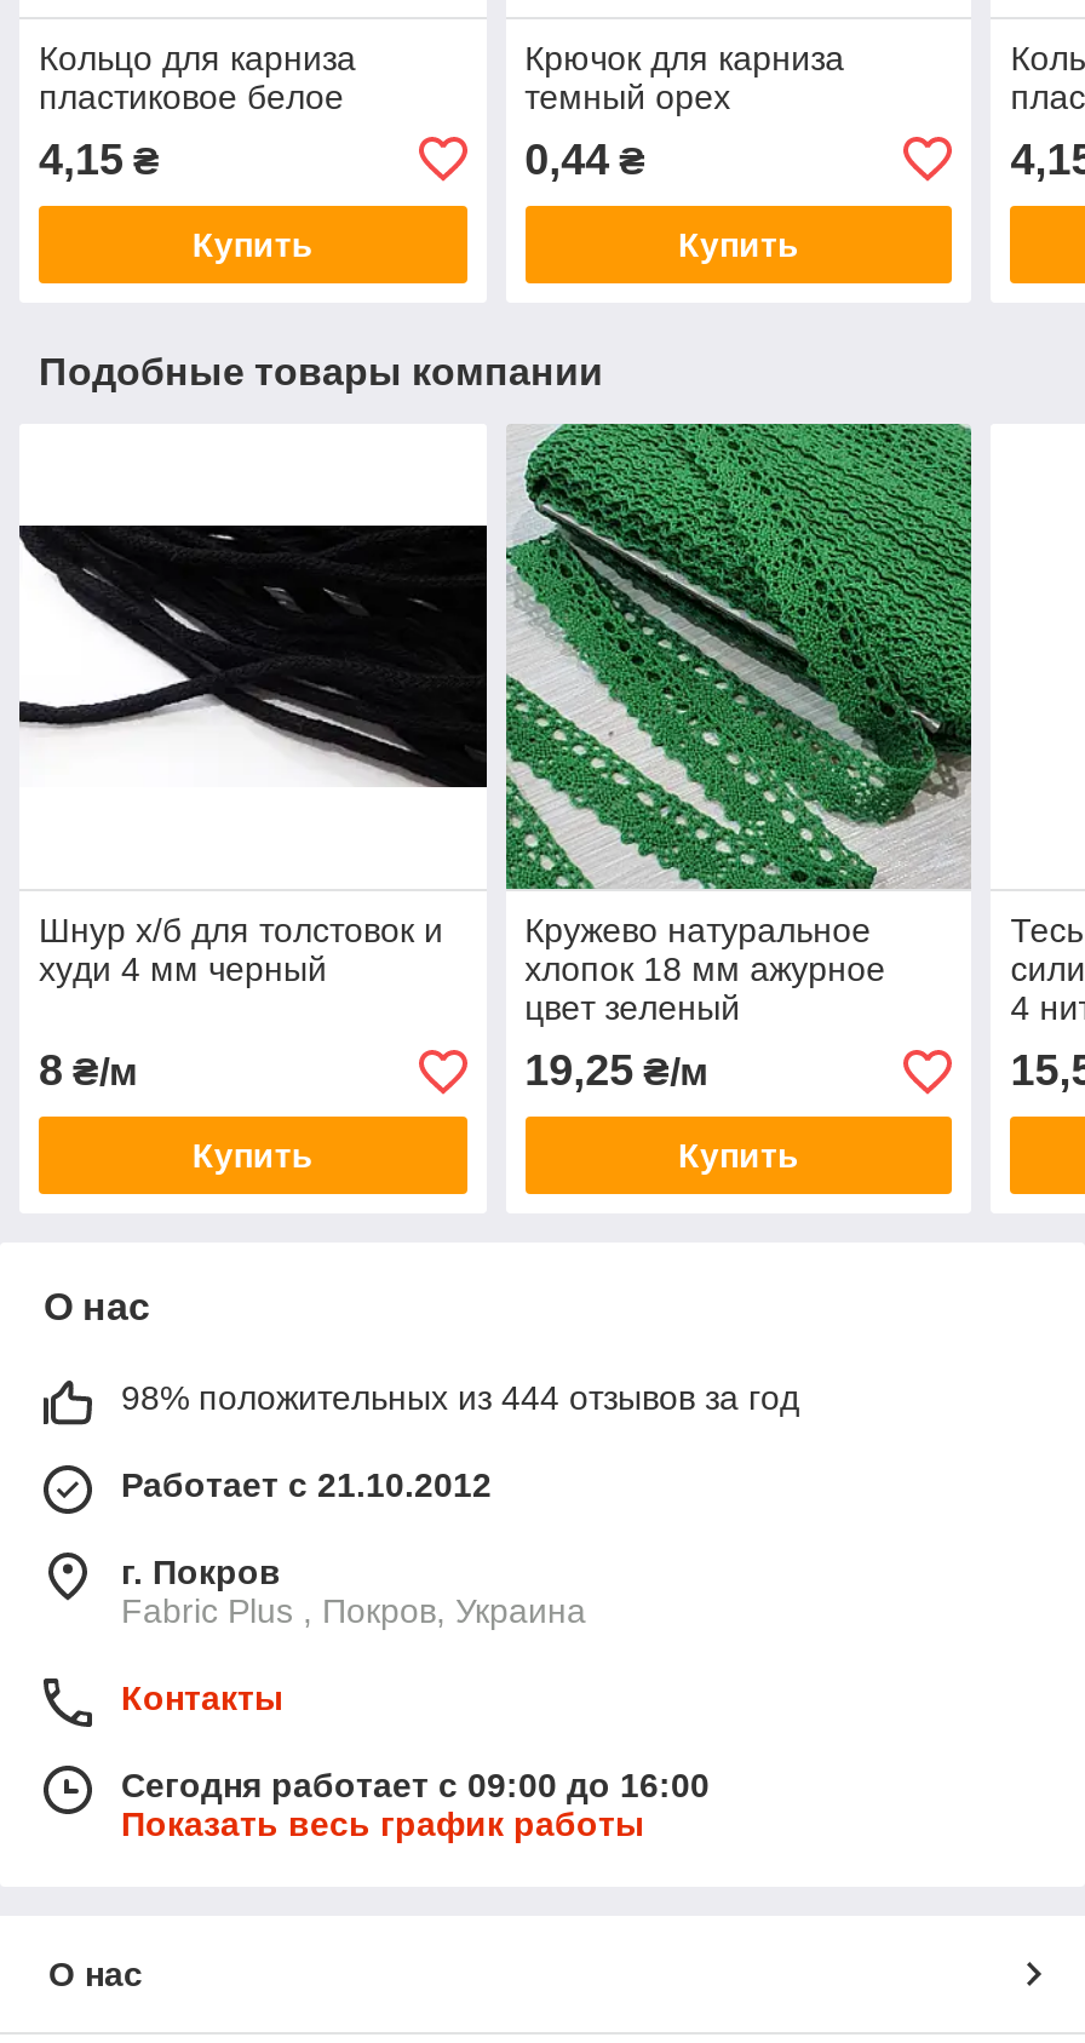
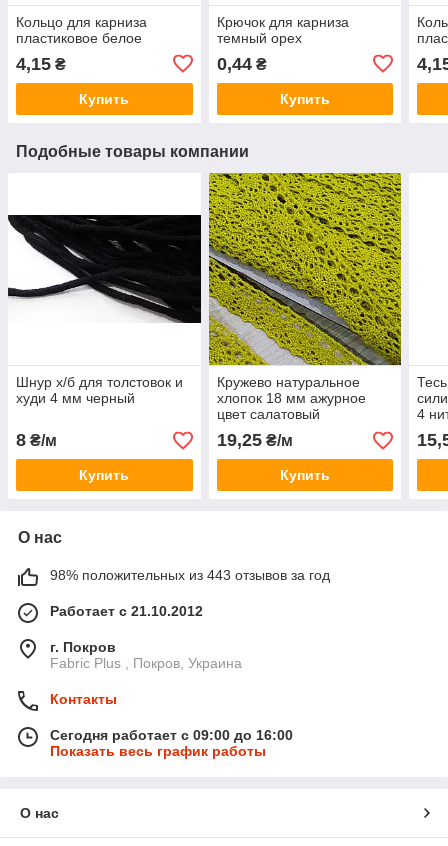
[504,421,974,891] [image] -> [208,172,402,366] [image]
[525,989,740,1028] цвет зеленый -> [217,406,320,422] цвет салатовый
[121,1379,799,1418] 98% положительных из 444 отзывов за год -> [50,567,330,583] 98% положительных из 443 отзывов за год

